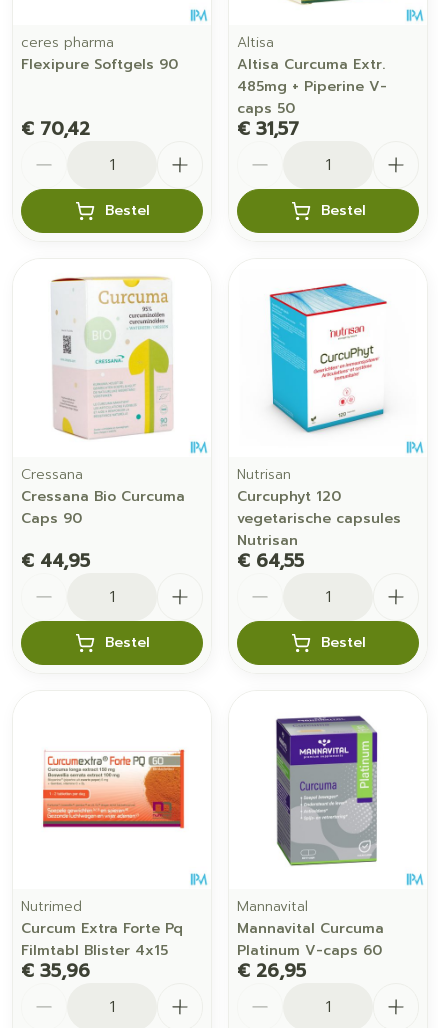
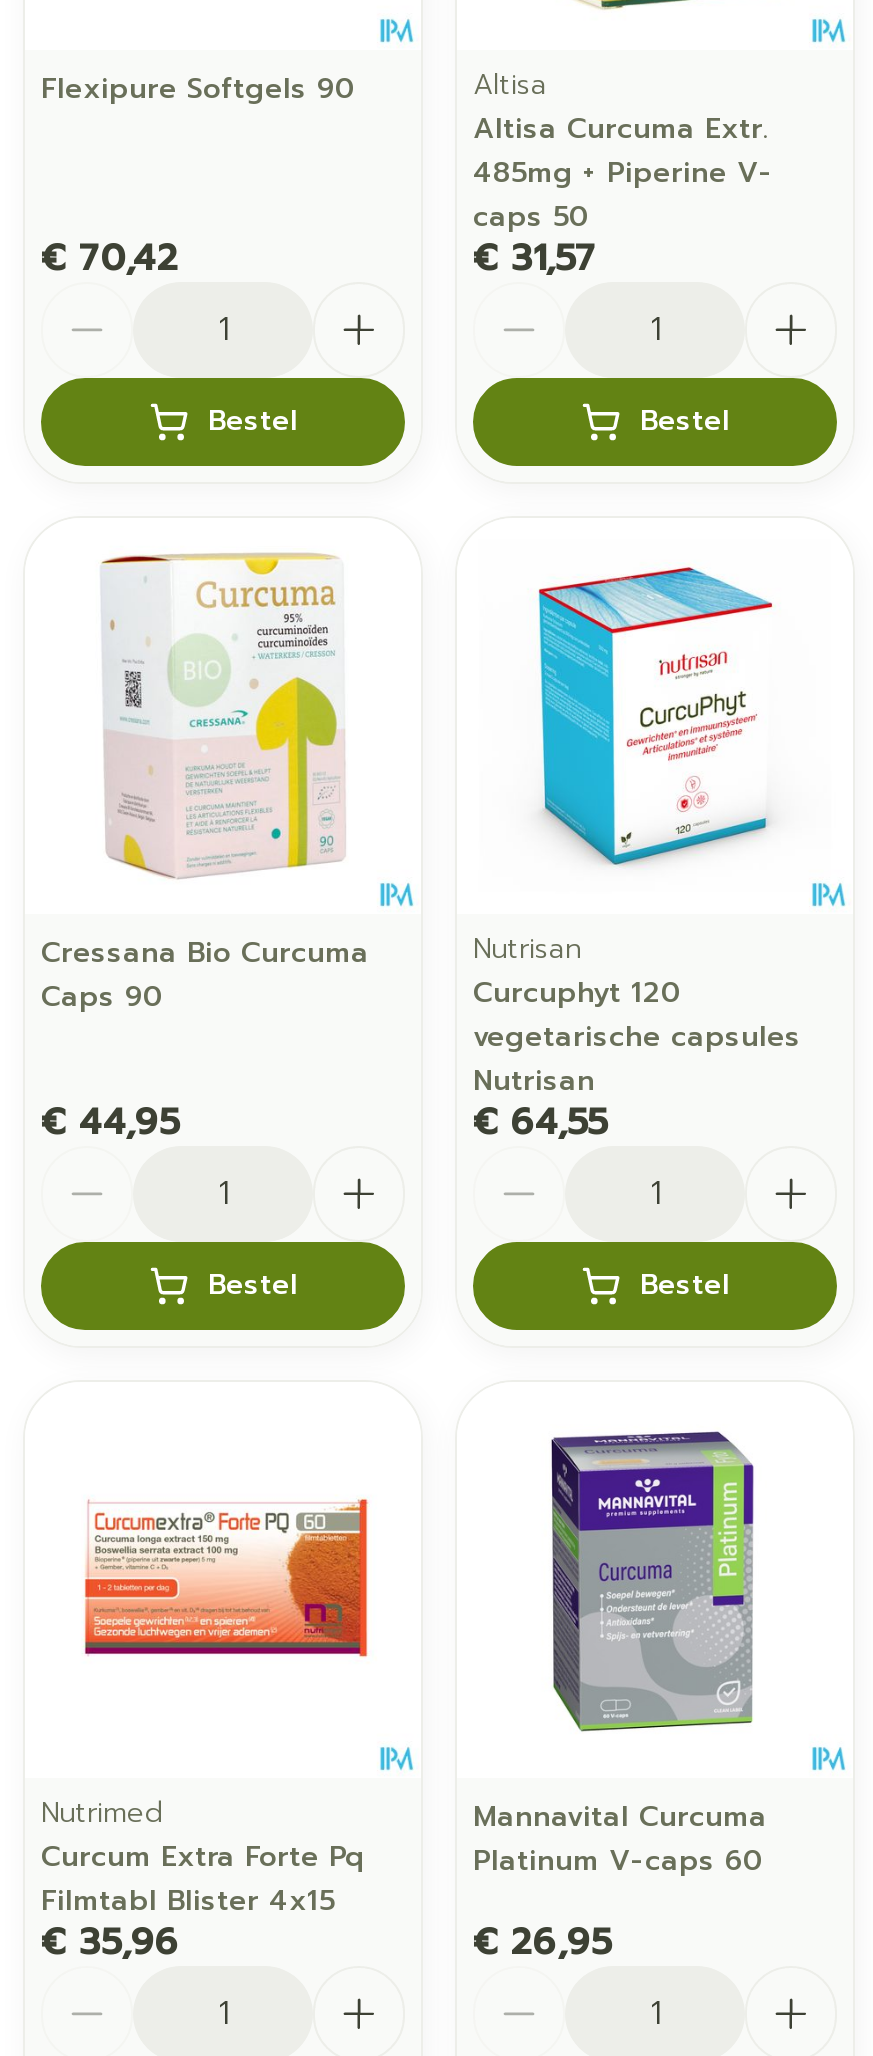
[21,32,114,53] ceres pharma -> none
moved [21,54,178,75] -> [41,68,355,110]: Flexipure Softgels 90
[21,464,83,485] Cressana -> none
moved [21,486,185,529] -> [41,932,369,1018]: Cressana Bio Curcuma | Caps 90
[237,896,308,917] Mannavital -> none
moved [237,918,384,961] -> [473,1796,767,1882]: Mannavital Curcuma | Platinum V-caps 60

